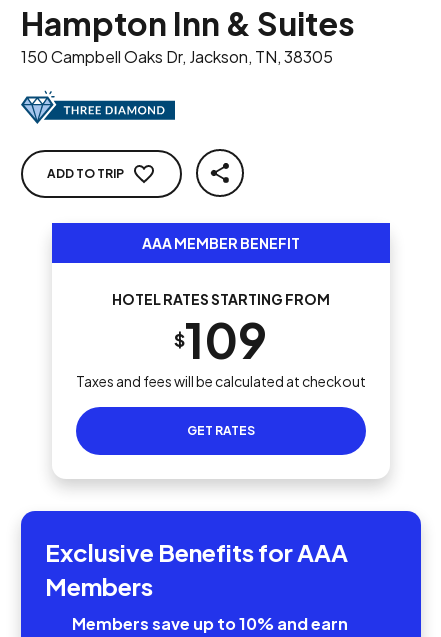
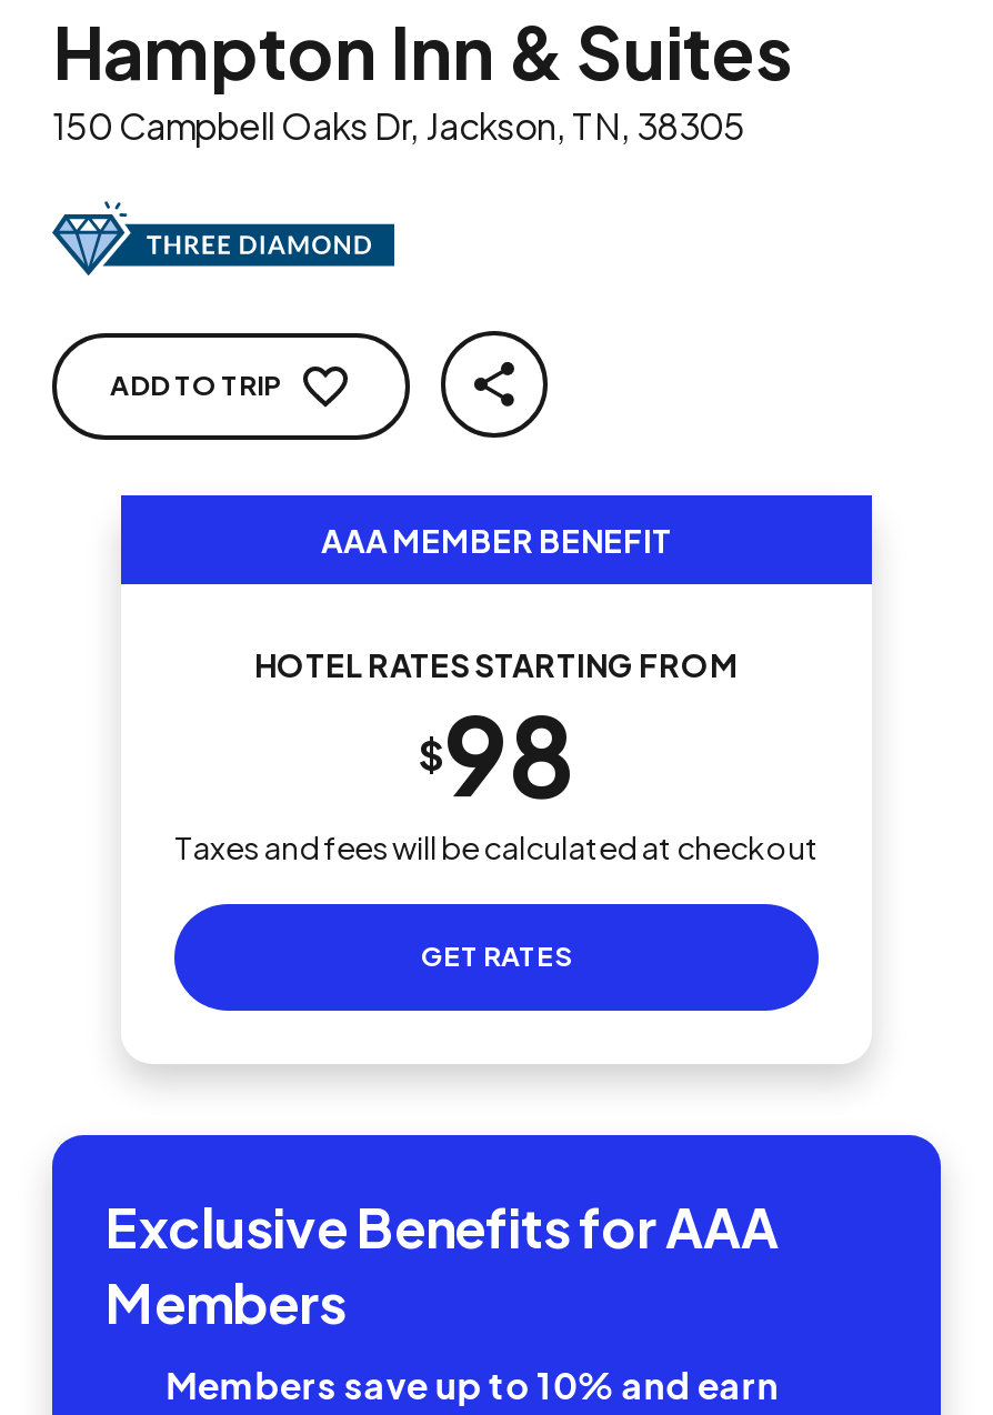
[174,309,267,370] $109 -> [419,686,574,822] $98

